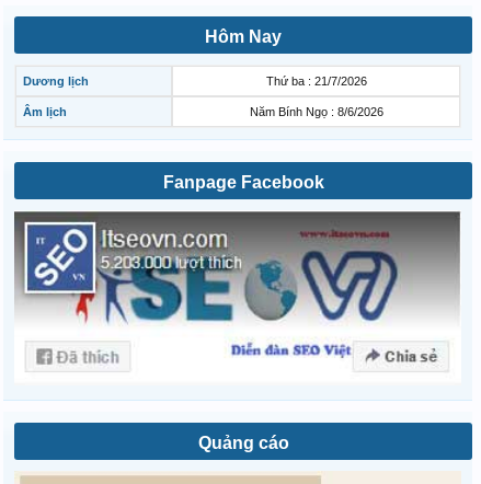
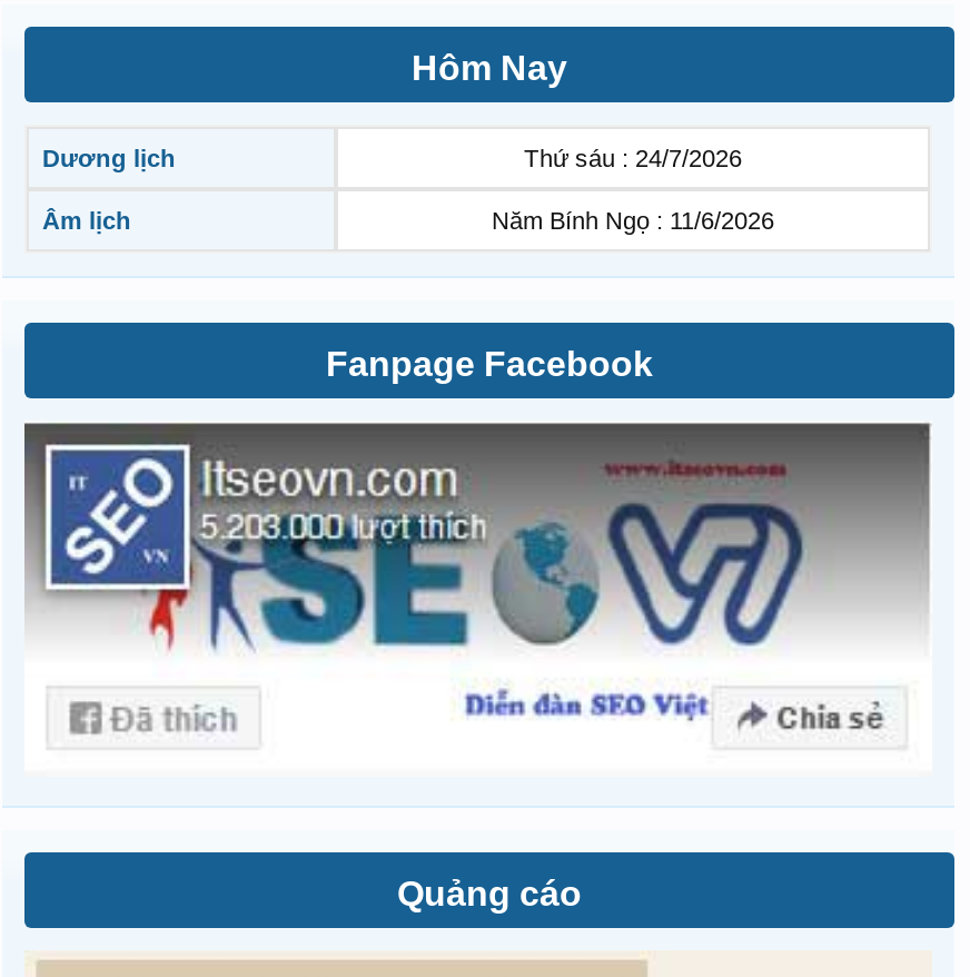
[266,75,367,88] Thứ ba : 21/7/2026 -> [524,146,742,172] Thứ sáu : 24/7/2026
[249,106,383,119] Năm Bính Ngọ : 8/6/2026 -> [492,208,774,235] Năm Bính Ngọ : 11/6/2026

